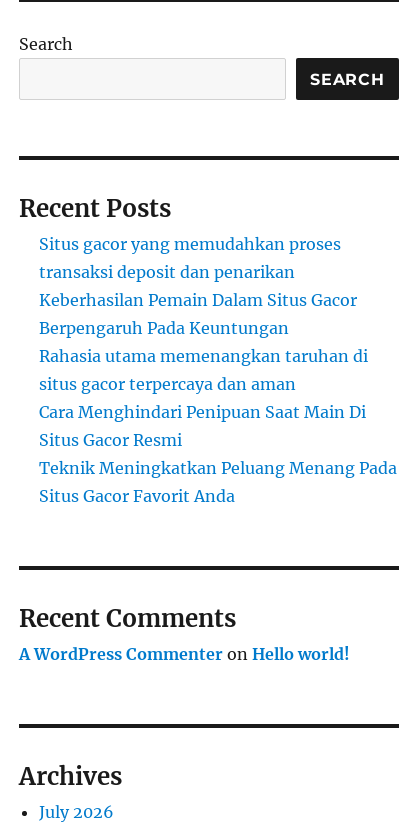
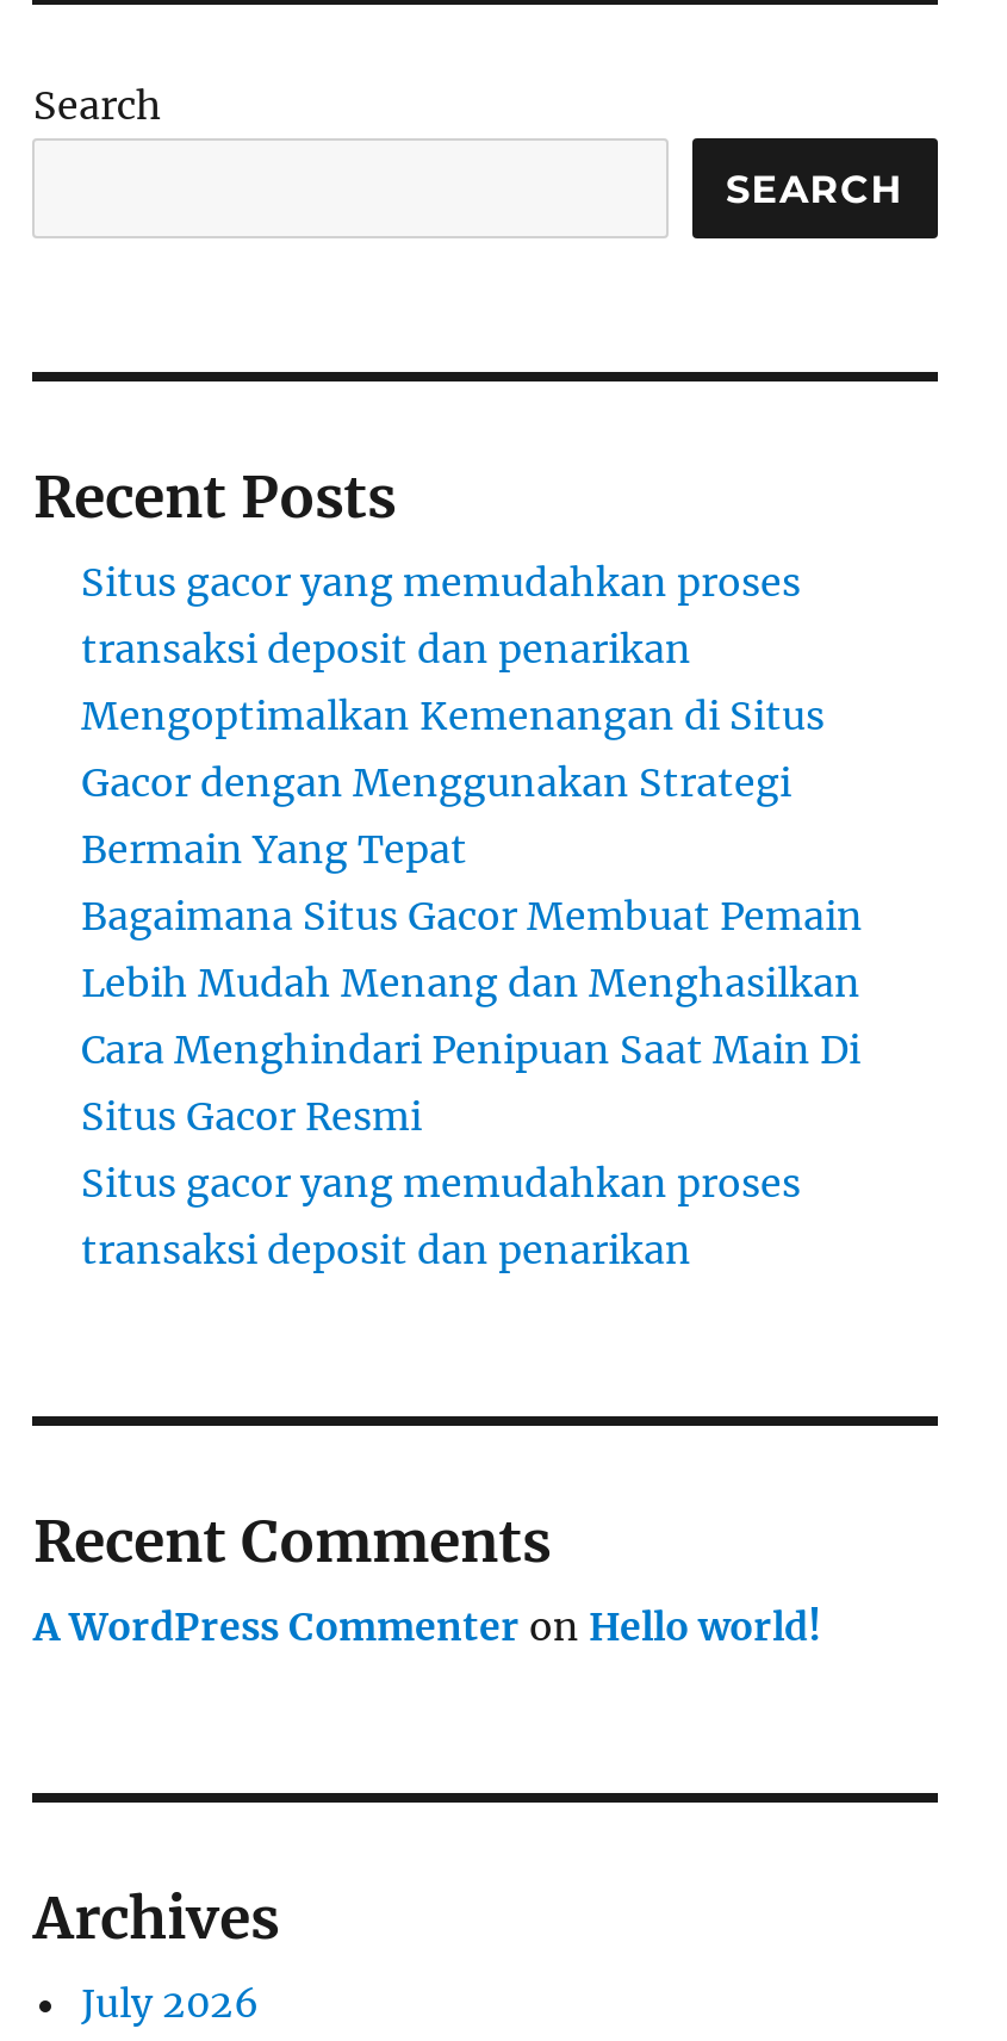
[39,290,368,394] Keberhasilan Pemain Dalam Situs Gacor | Berpengaruh Pada Keuntungan | Rahasia utama memenangkan taruhan di | situs gacor terpercaya dan aman -> [81,692,863,1006] Mengoptimalkan Kemenangan di Situs | Gacor dengan Menggunakan Strategi | Bermain Yang Tepat | Bagaimana Situs Gacor Membuat Pemain | Lebih Mudah Menang dan Menghasilkan
[39,458,397,506] Teknik Meningkatkan Peluang Menang Pada | Situs Gacor Favorit Anda -> [81,1159,801,1273] Situs gacor yang memudahkan proses | transaksi deposit dan penarikan

